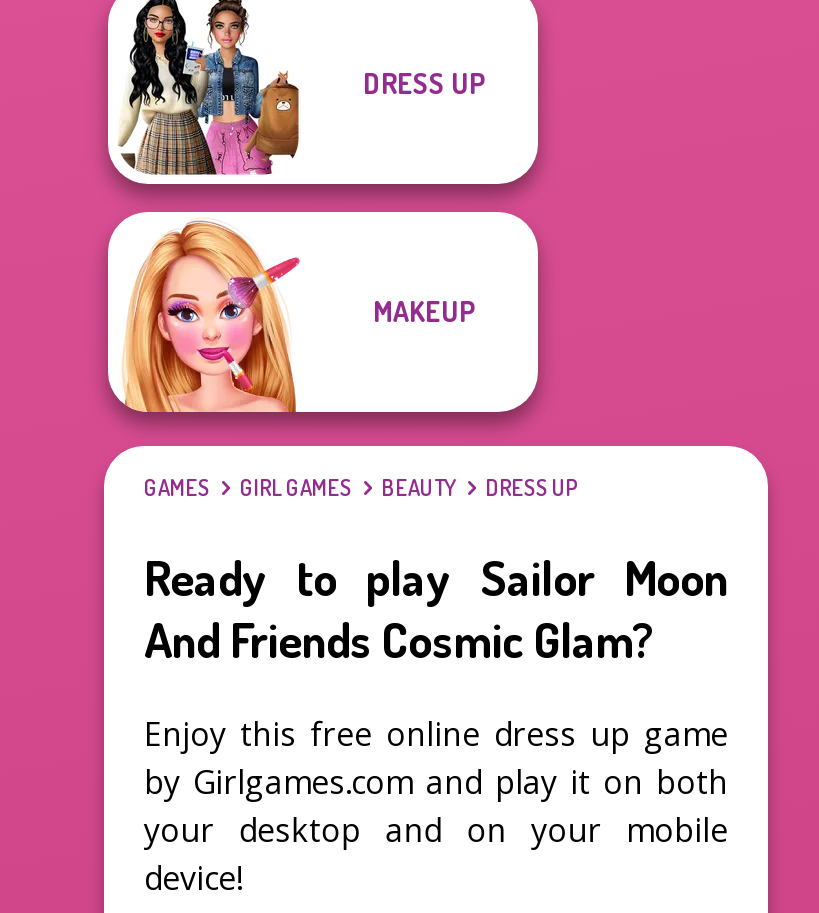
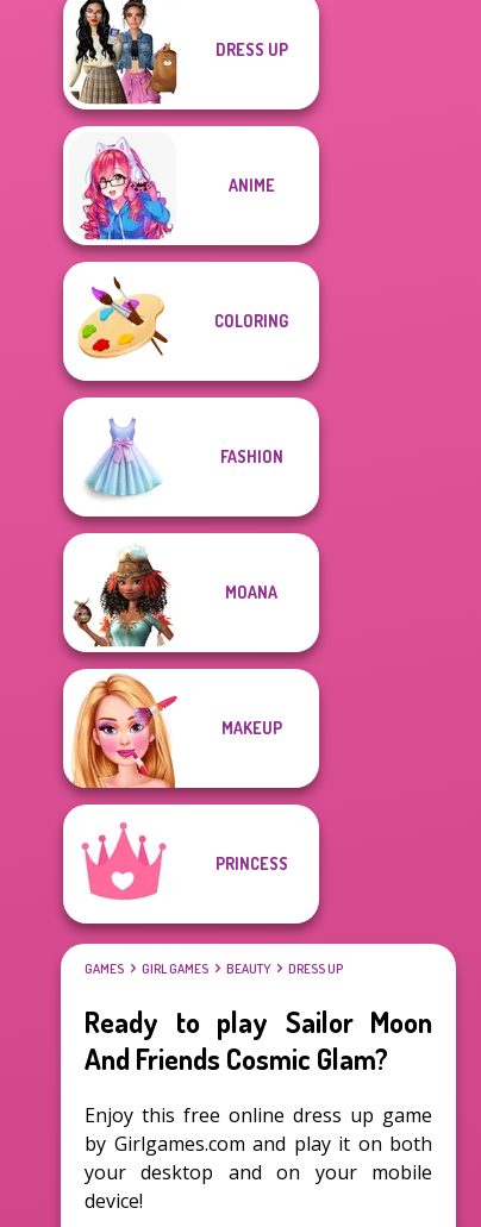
none -> [62,261,320,647] [image] | COLORING
none -> [74,134,174,246] [image]
none -> [220,446,283,467] FASHION
none -> [225,582,277,602] MOANA
none -> [228,175,274,195] ANIME
none -> [81,821,167,901] [image]
none -> [215,853,288,874] PRINCESS

